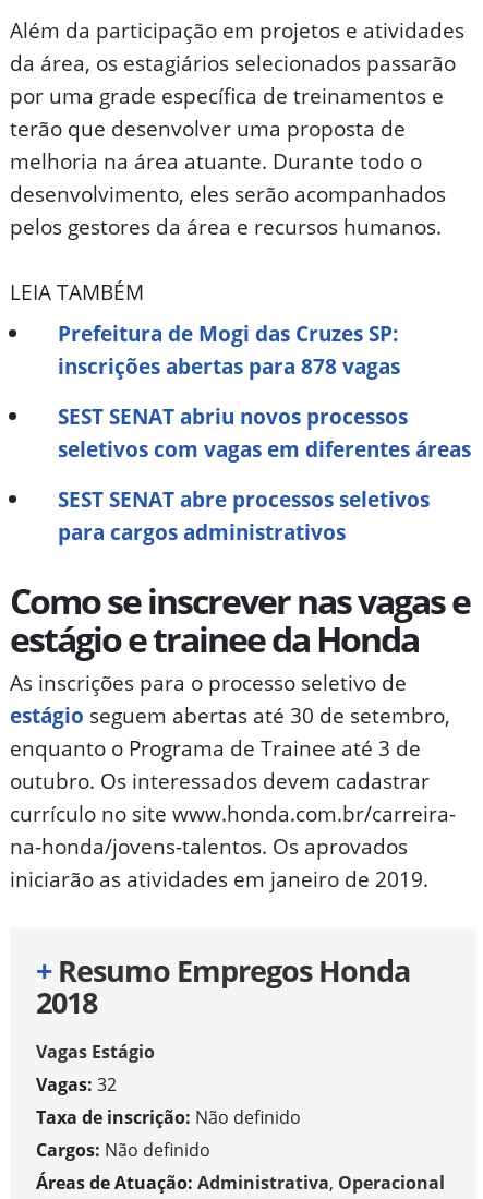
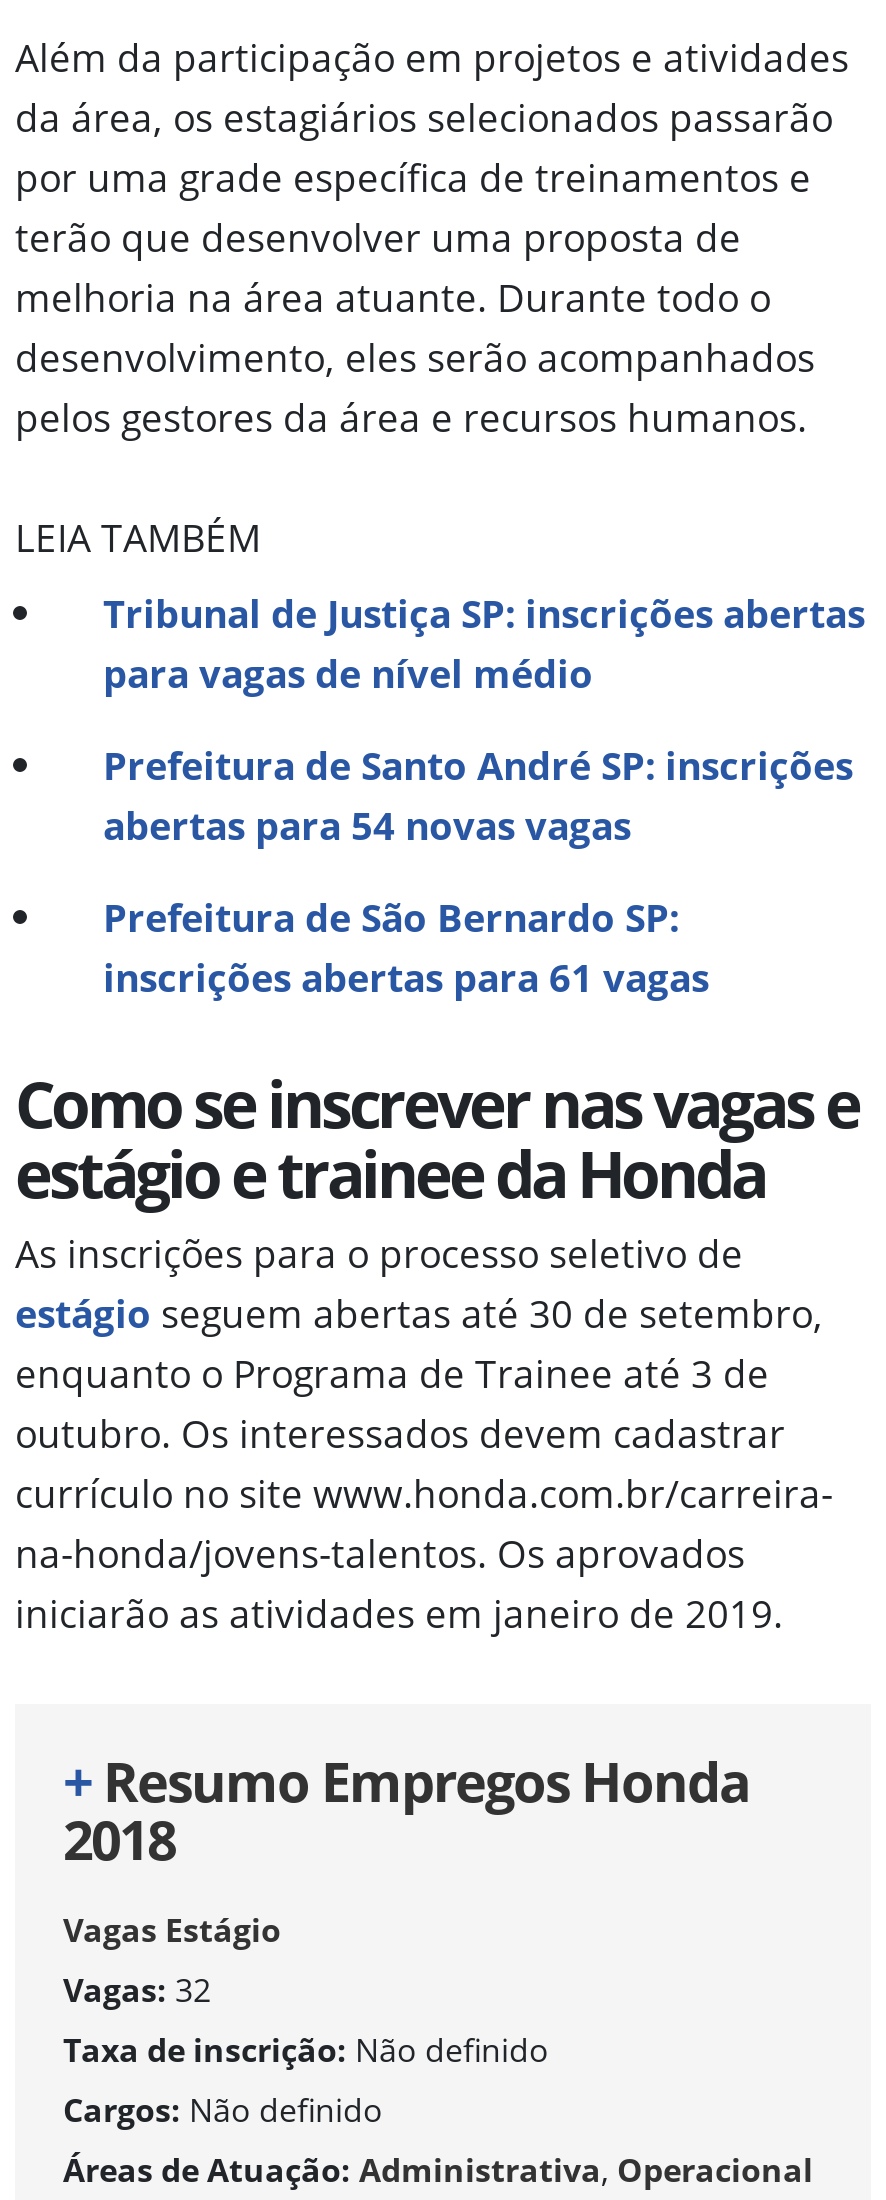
[58,319,400,381] Prefeitura de Mogi das Cruzes SP: | inscrições abertas para 878 vagas -> [103,586,865,700] Tribunal de Justiça SP: inscrições abertas | para vagas de nível médio
[58,401,471,464] SEST SENAT abriu novos processos | seletivos com vagas em diferentes áreas -> [103,738,853,852] Prefeitura de Santo André SP: inscrições | abertas para 54 novas vagas
[58,484,430,547] SEST SENAT abre processos seletivos | para cargos administrativos -> [103,890,709,1004] Prefeitura de São Bernardo SP: | inscrições abertas para 61 vagas

